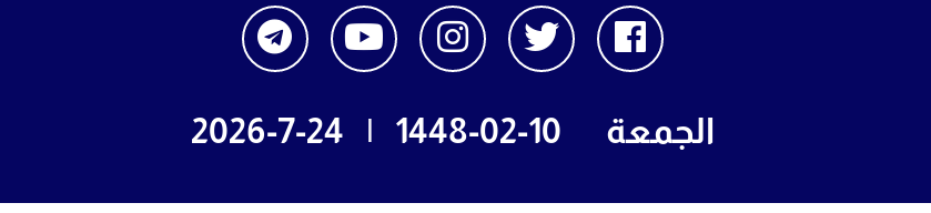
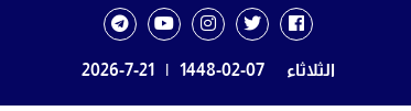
[191,112,344,150] 2026-7-24 -> [82,60,154,79] 2026-7-21
[395,112,715,150] الجمعة | 1448-02-10 -> [180,60,335,79] الثلاثاء | 1448-02-07

